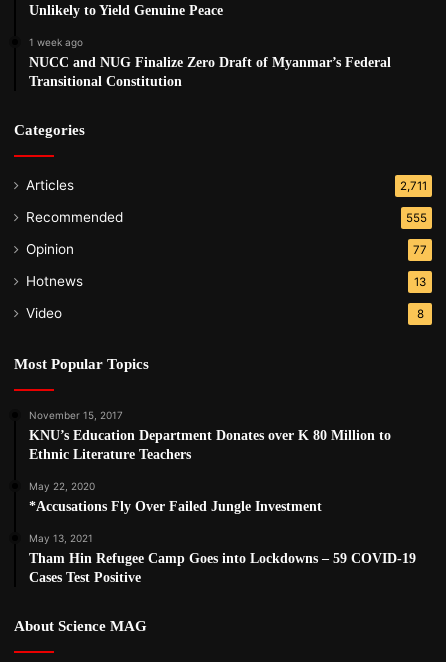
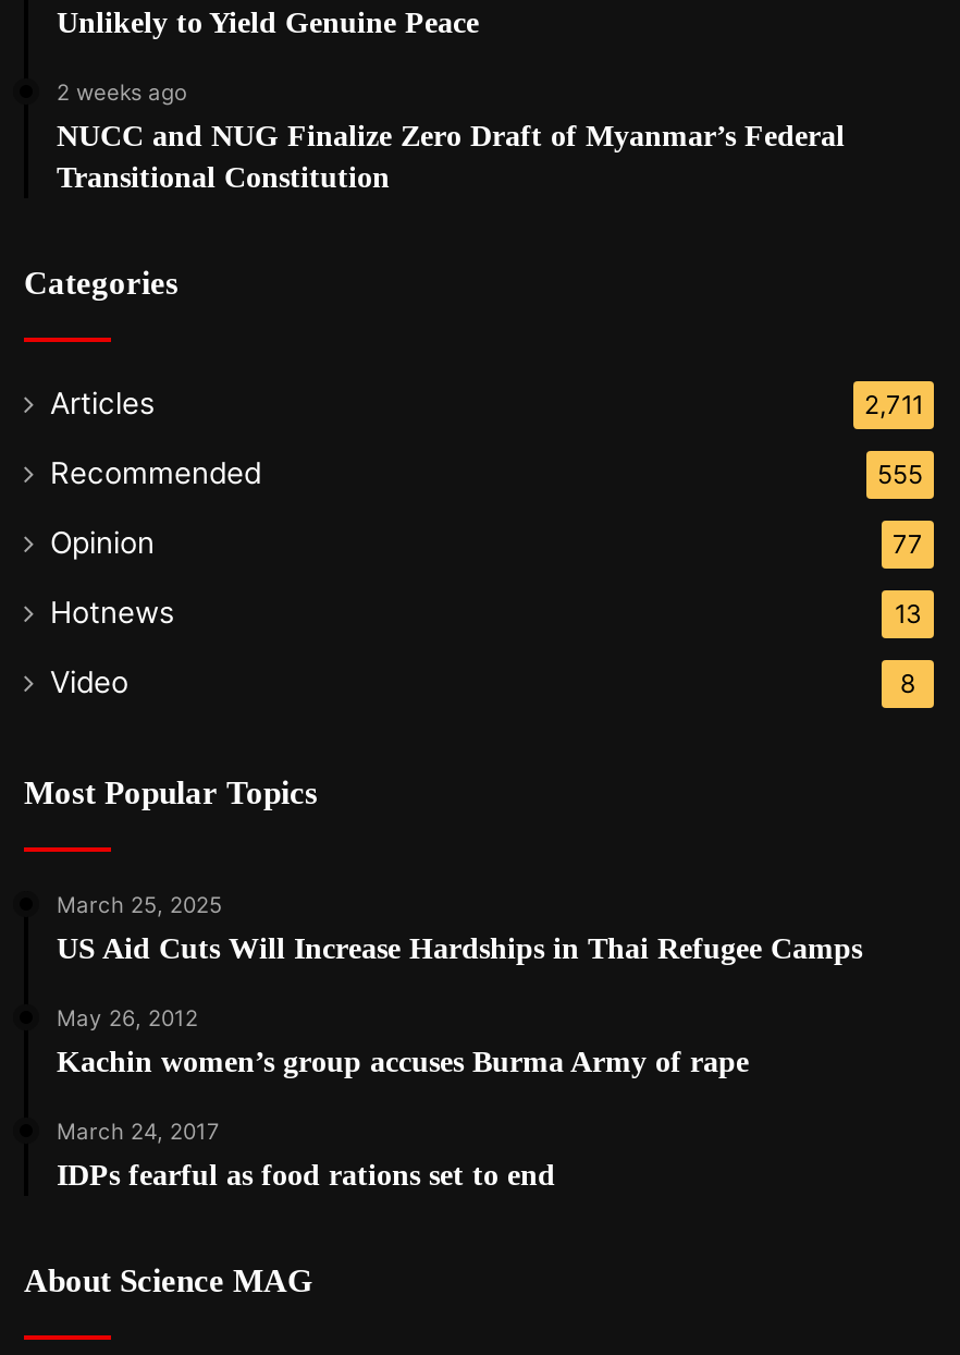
[29,36,83,48] 1 week ago -> [57,78,187,104] 2 weeks ago
[29,409,123,421] November 15, 2017 -> [57,890,222,916] March 25, 2025
[29,428,391,462] KNU’s Education Department Donates over K 80 Million to | Ethnic Literature Teachers -> [57,932,862,964] US Aid Cuts Will Increase Hardships in Thai Refugee Camps
[29,480,95,492] May 22, 2020 -> [57,1004,198,1030] May 26, 2012
[29,499,322,514] *Accusations Fly Over Failed Jungle Investment -> [57,1045,749,1078] Kachin women’s group accuses Burma Army of rape
[29,532,93,544] May 13, 2021 -> [57,1117,220,1143] March 24, 2017
[29,551,416,585] Tham Hin Refugee Camp Goes into Lockdowns – 59 COVID-19 | Cases Test Positive -> [57,1158,555,1191] IDPs fearful as food rations set to end

